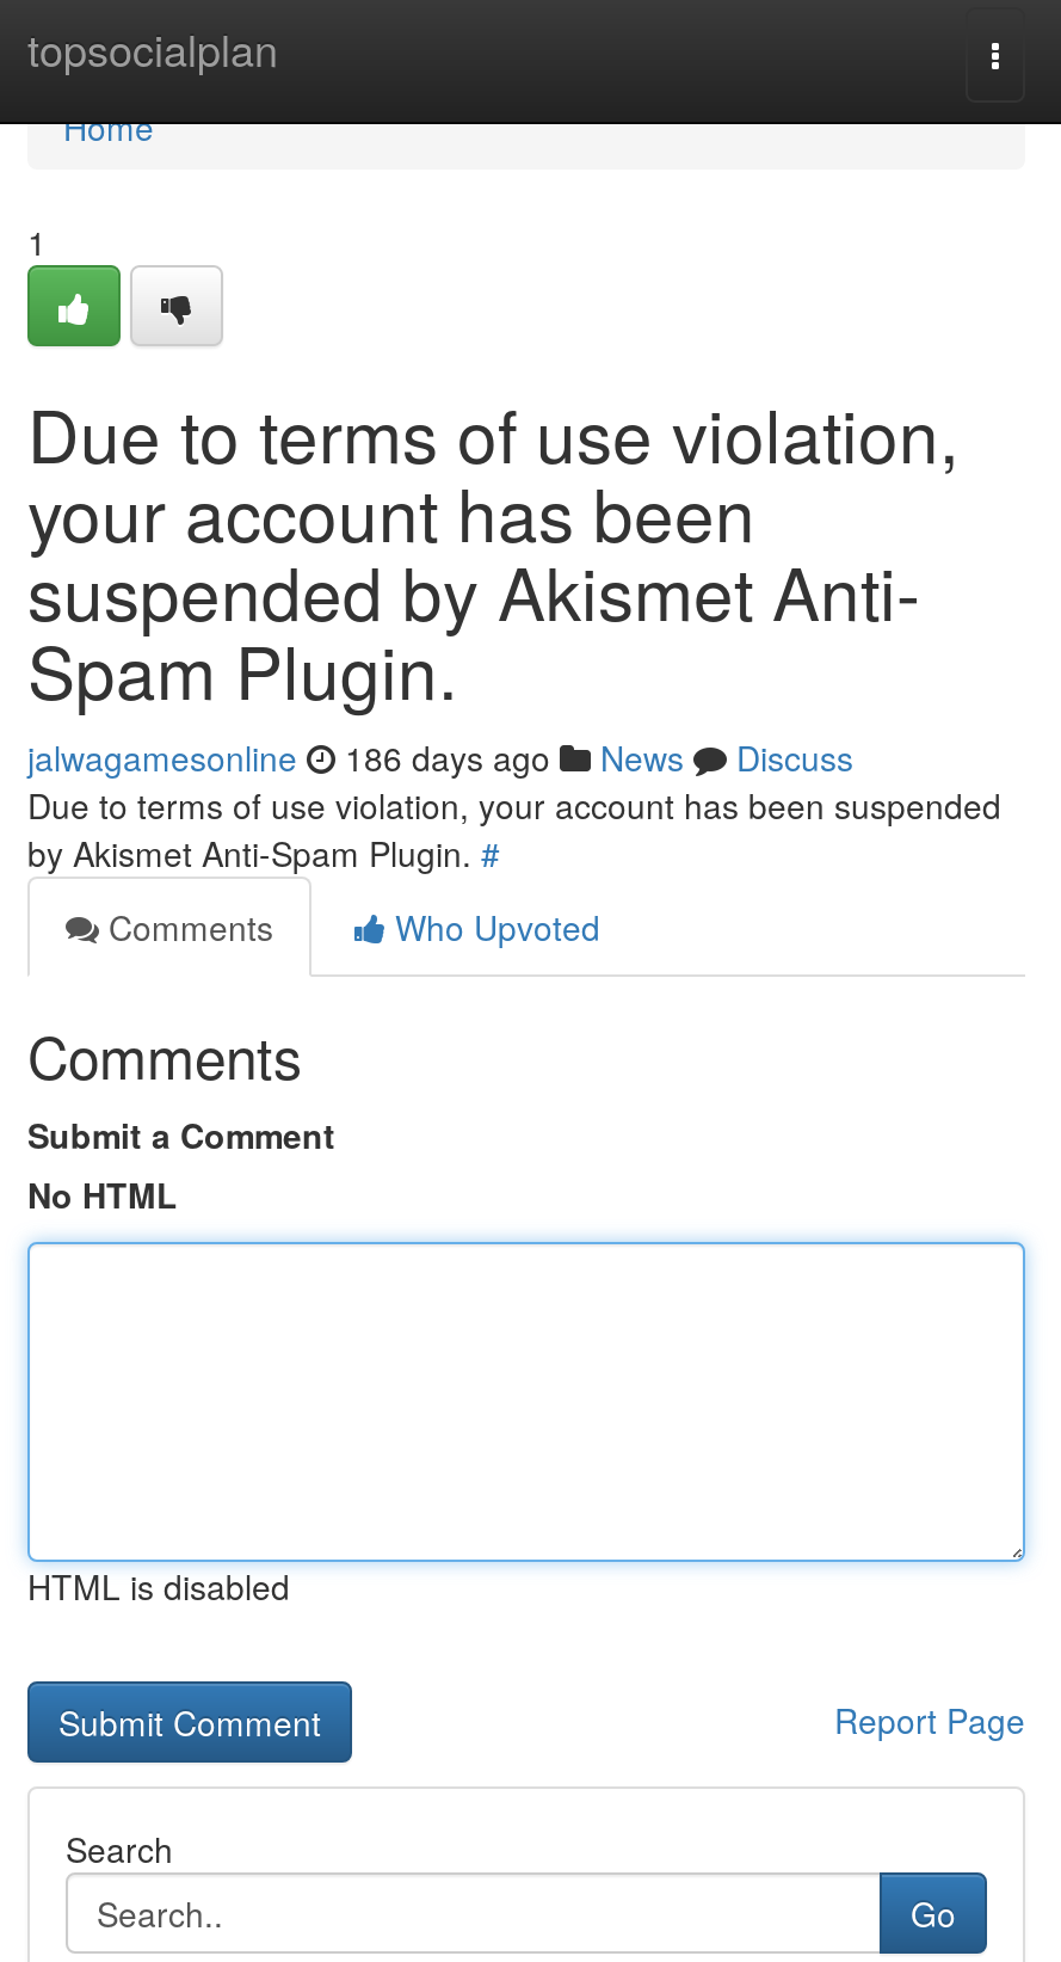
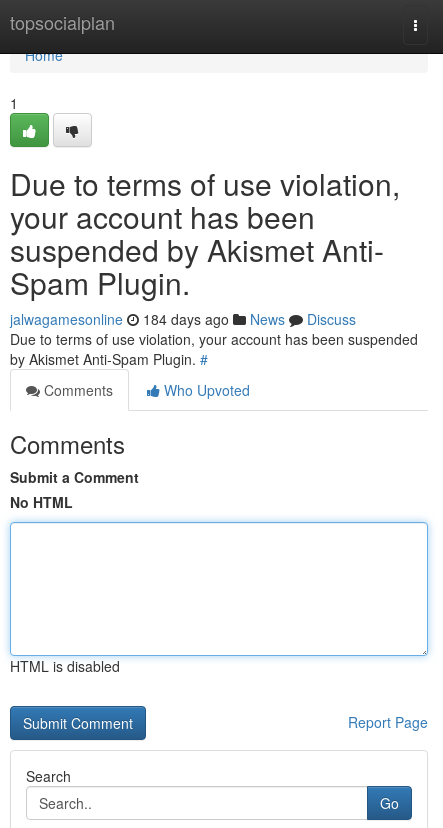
[27,733,853,781] jalwagamesonline 186 days ago News Discuss -> [10,309,356,329] jalwagamesonline 184 days ago News Discuss

